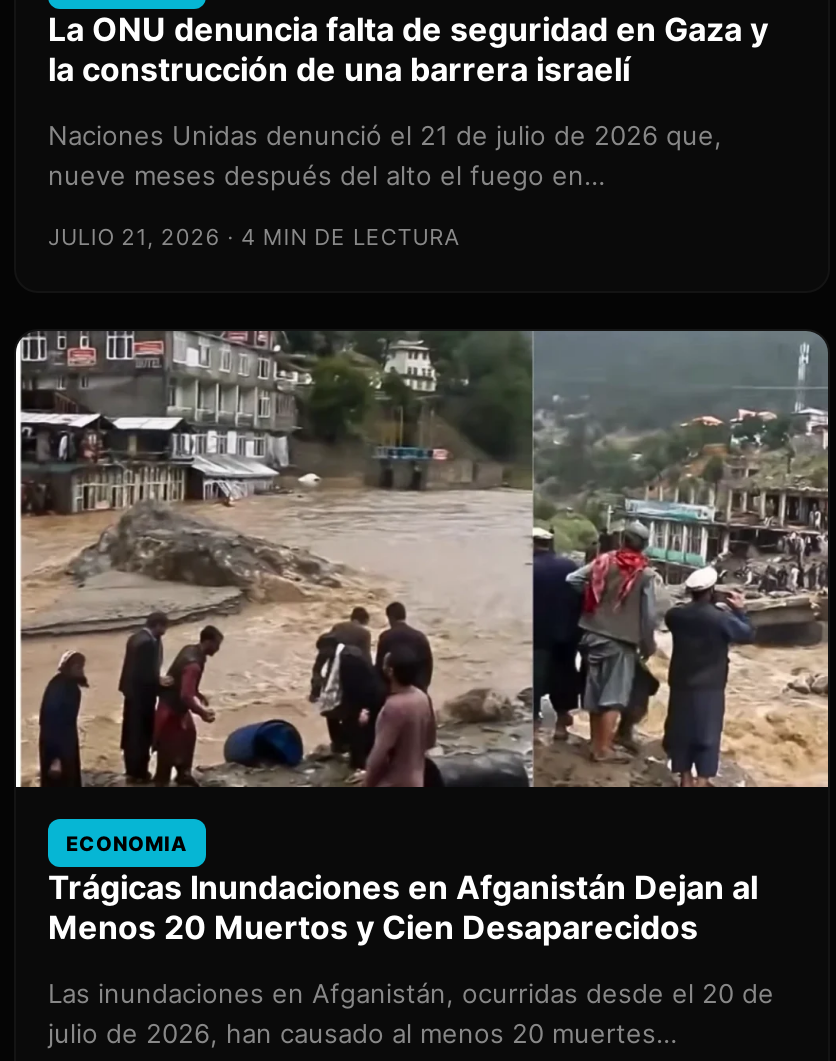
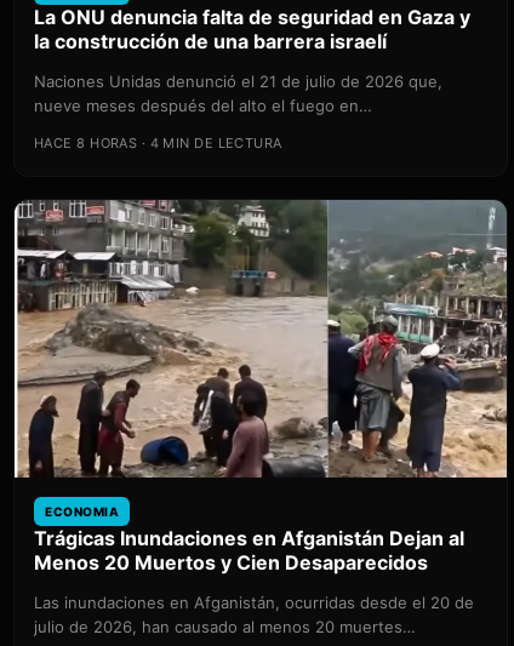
[48,223,459,251] JULIO 21, 2026 · 4 MIN DE LECTURA -> [34,135,282,152] HACE 8 HORAS · 4 MIN DE LECTURA

